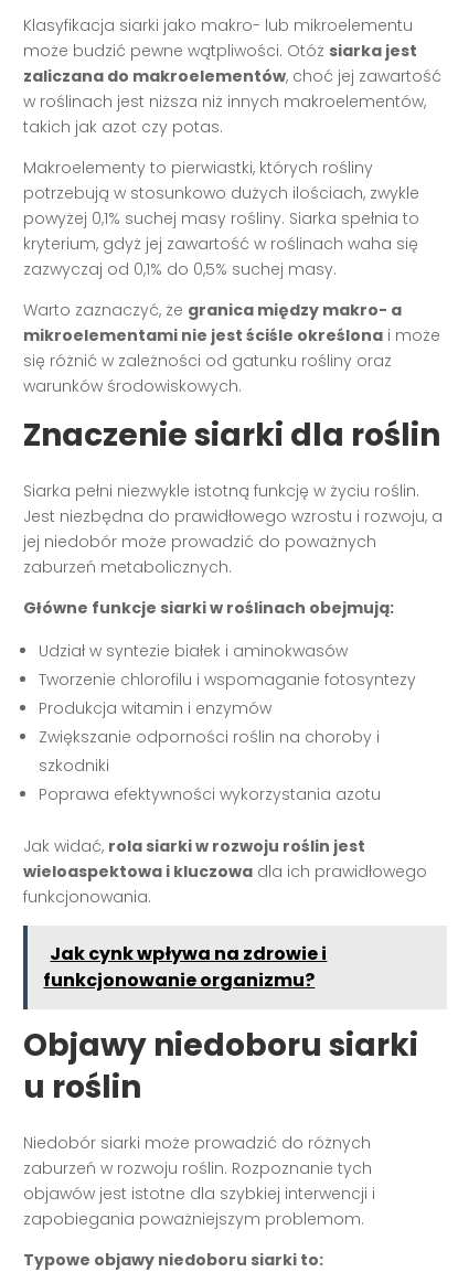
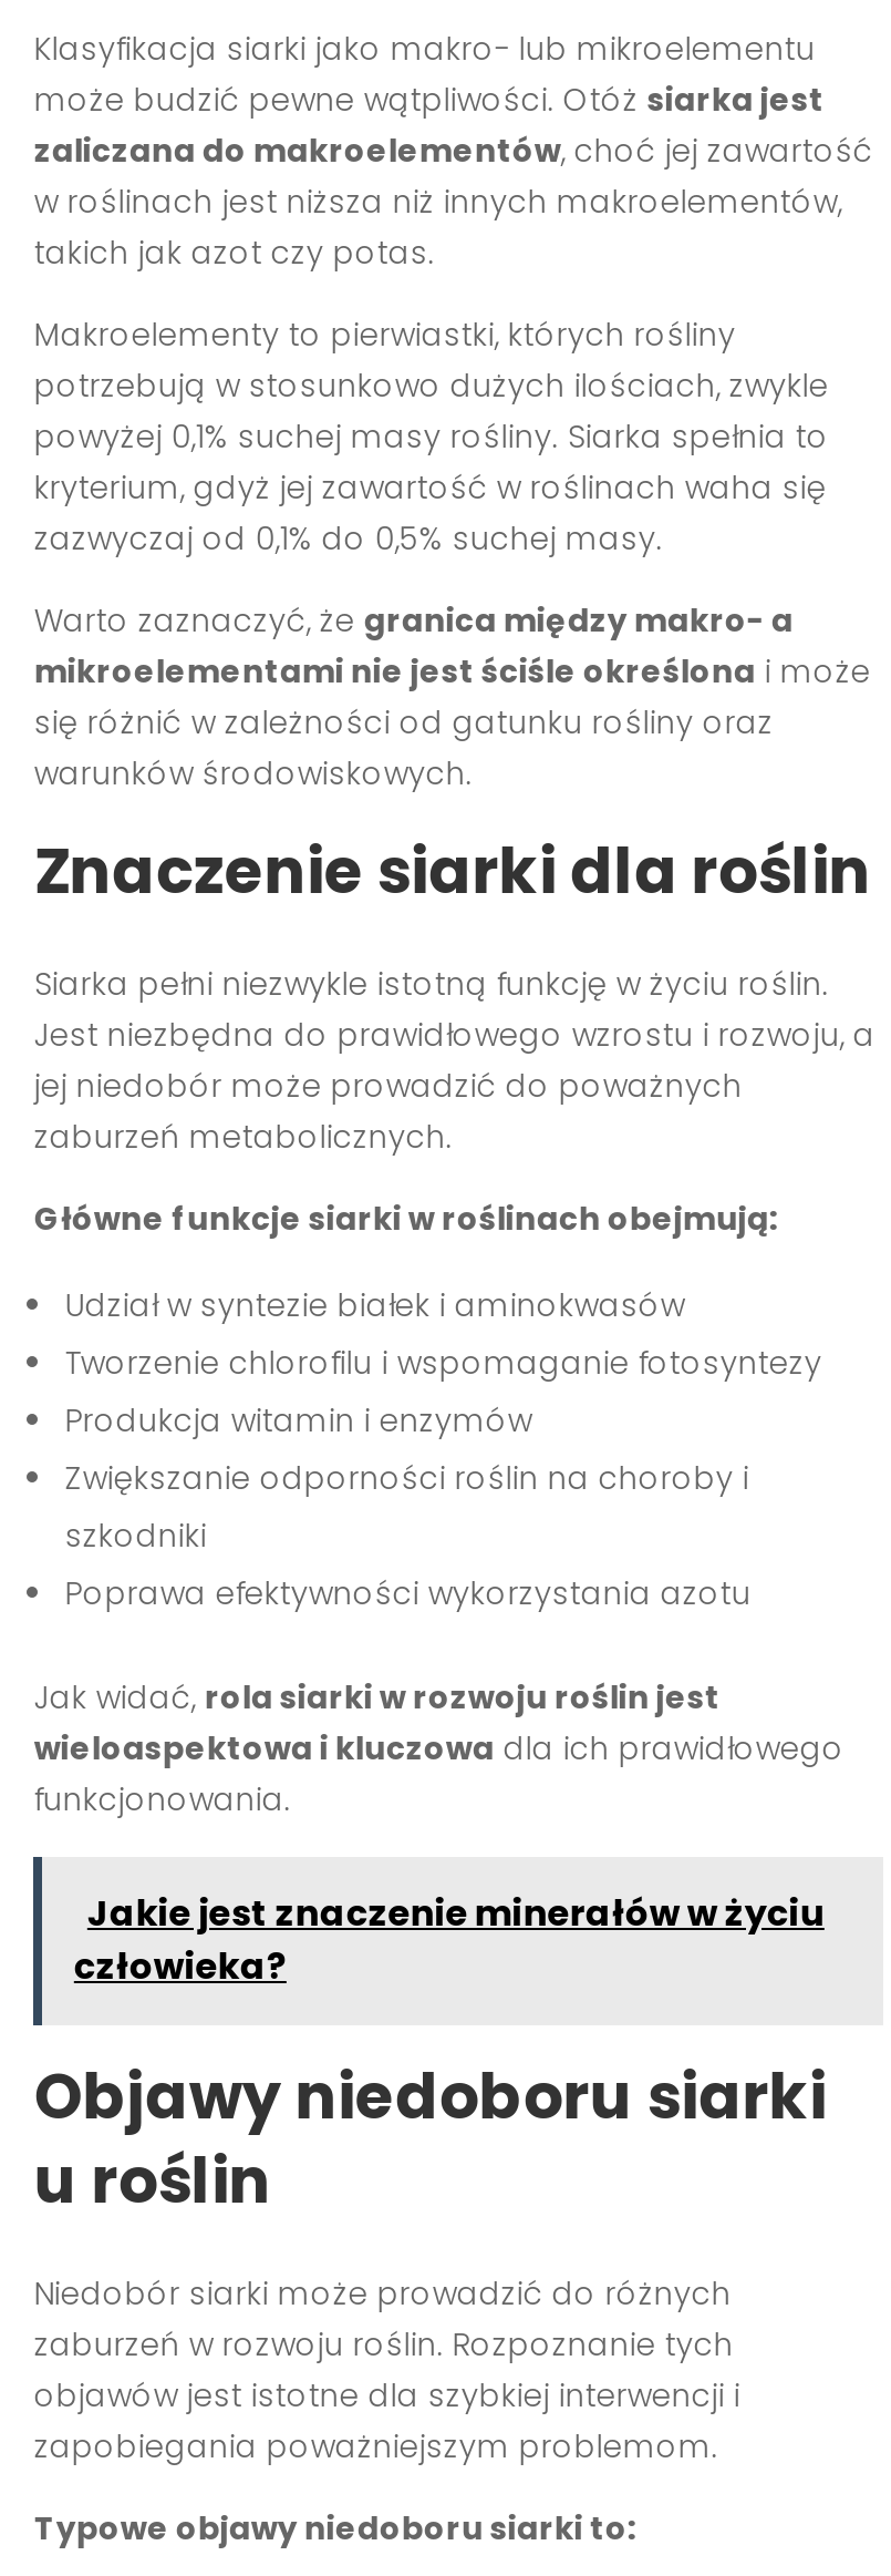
[43,941,327,993] Jak cynk wpływa na zdrowie i | funkcjonowanie organizmu? -> [74,1888,824,1992] Jakie jest znaczenie minerałów w życiu | człowieka?

